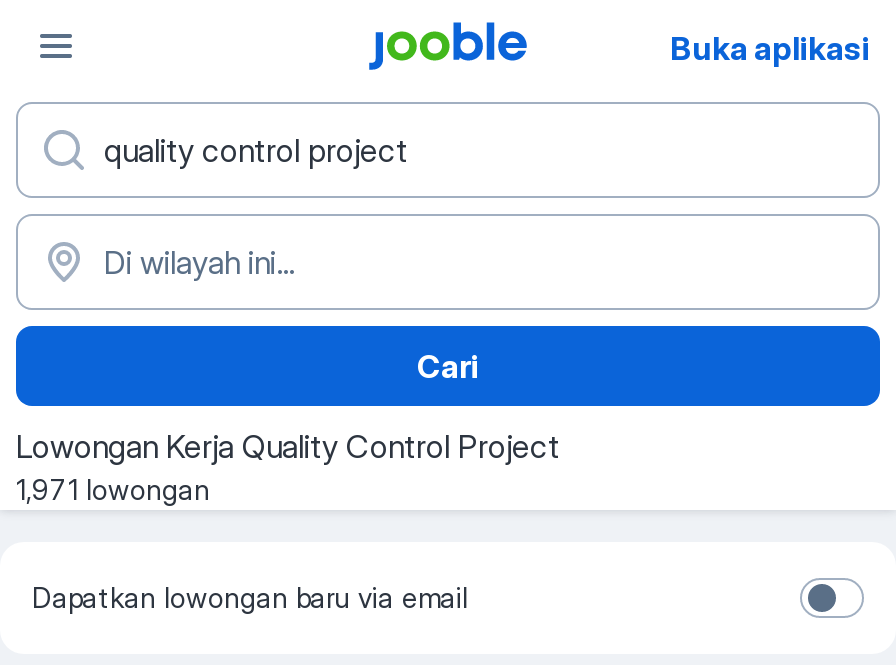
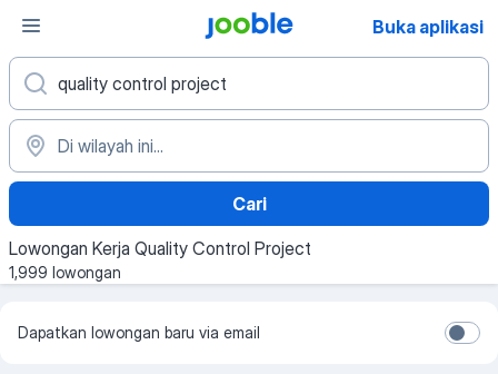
[16,472,210,506] 1,971 lowongan -> [9,263,121,282] 1,999 lowongan

